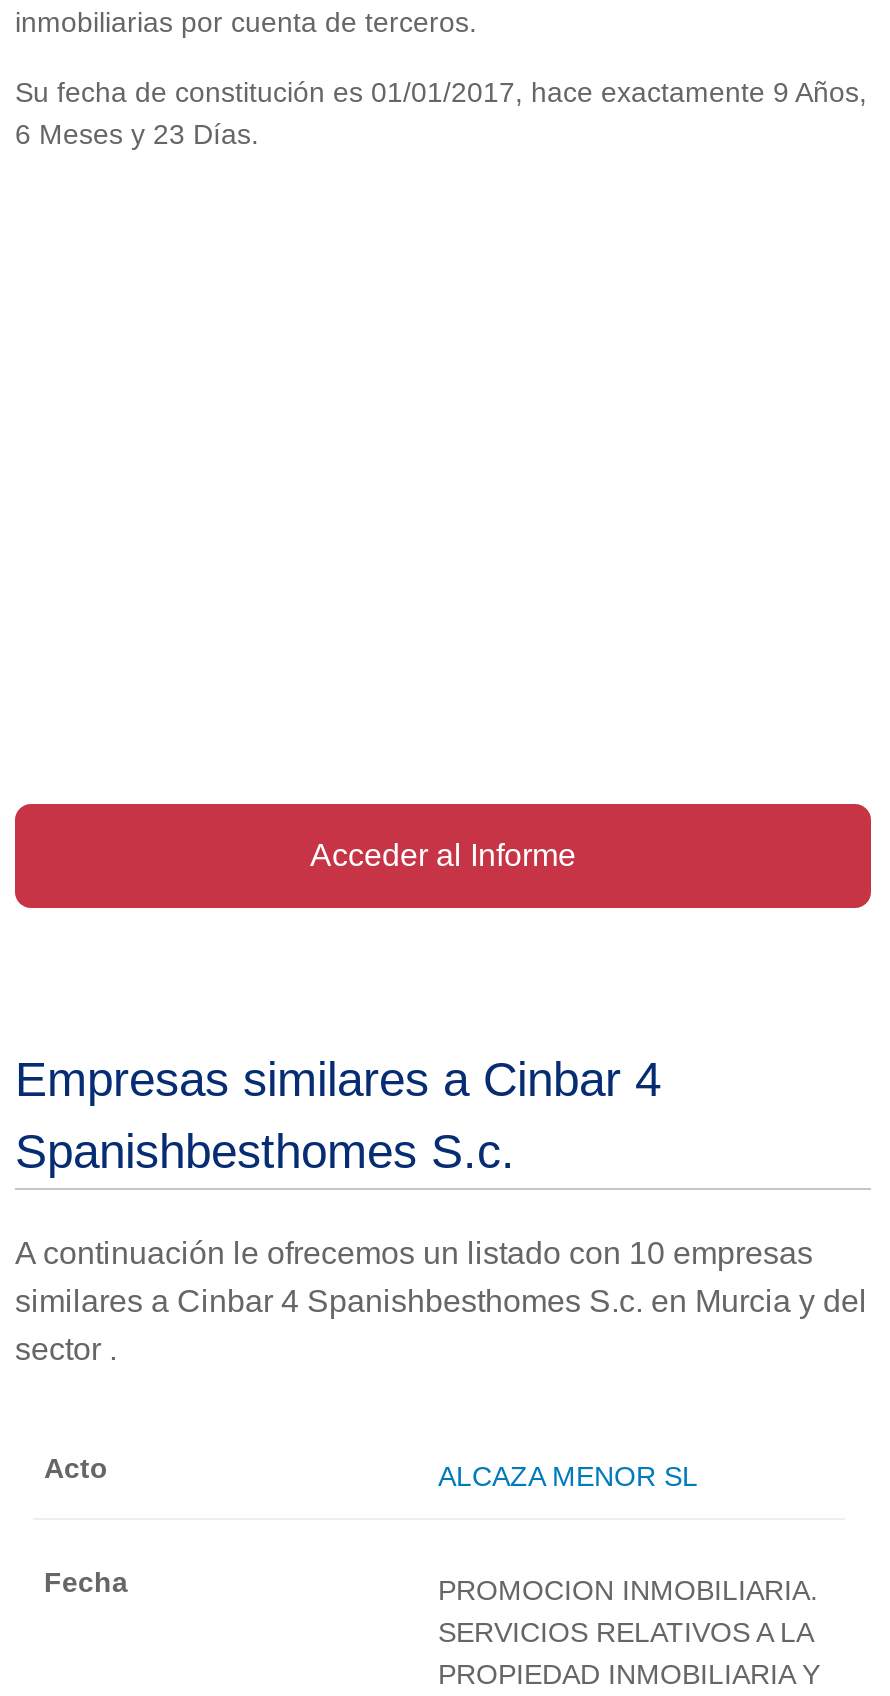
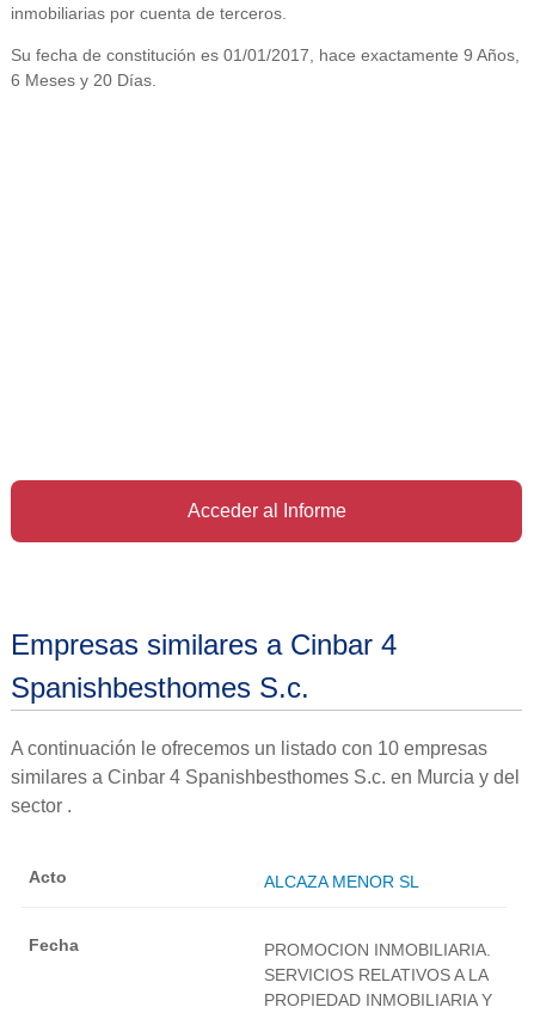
[15,118,259,150] 6 Meses y 23 Días. -> [11,70,156,89] 6 Meses y 20 Días.

